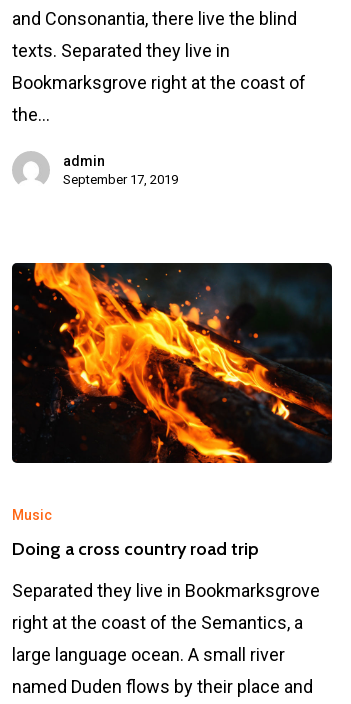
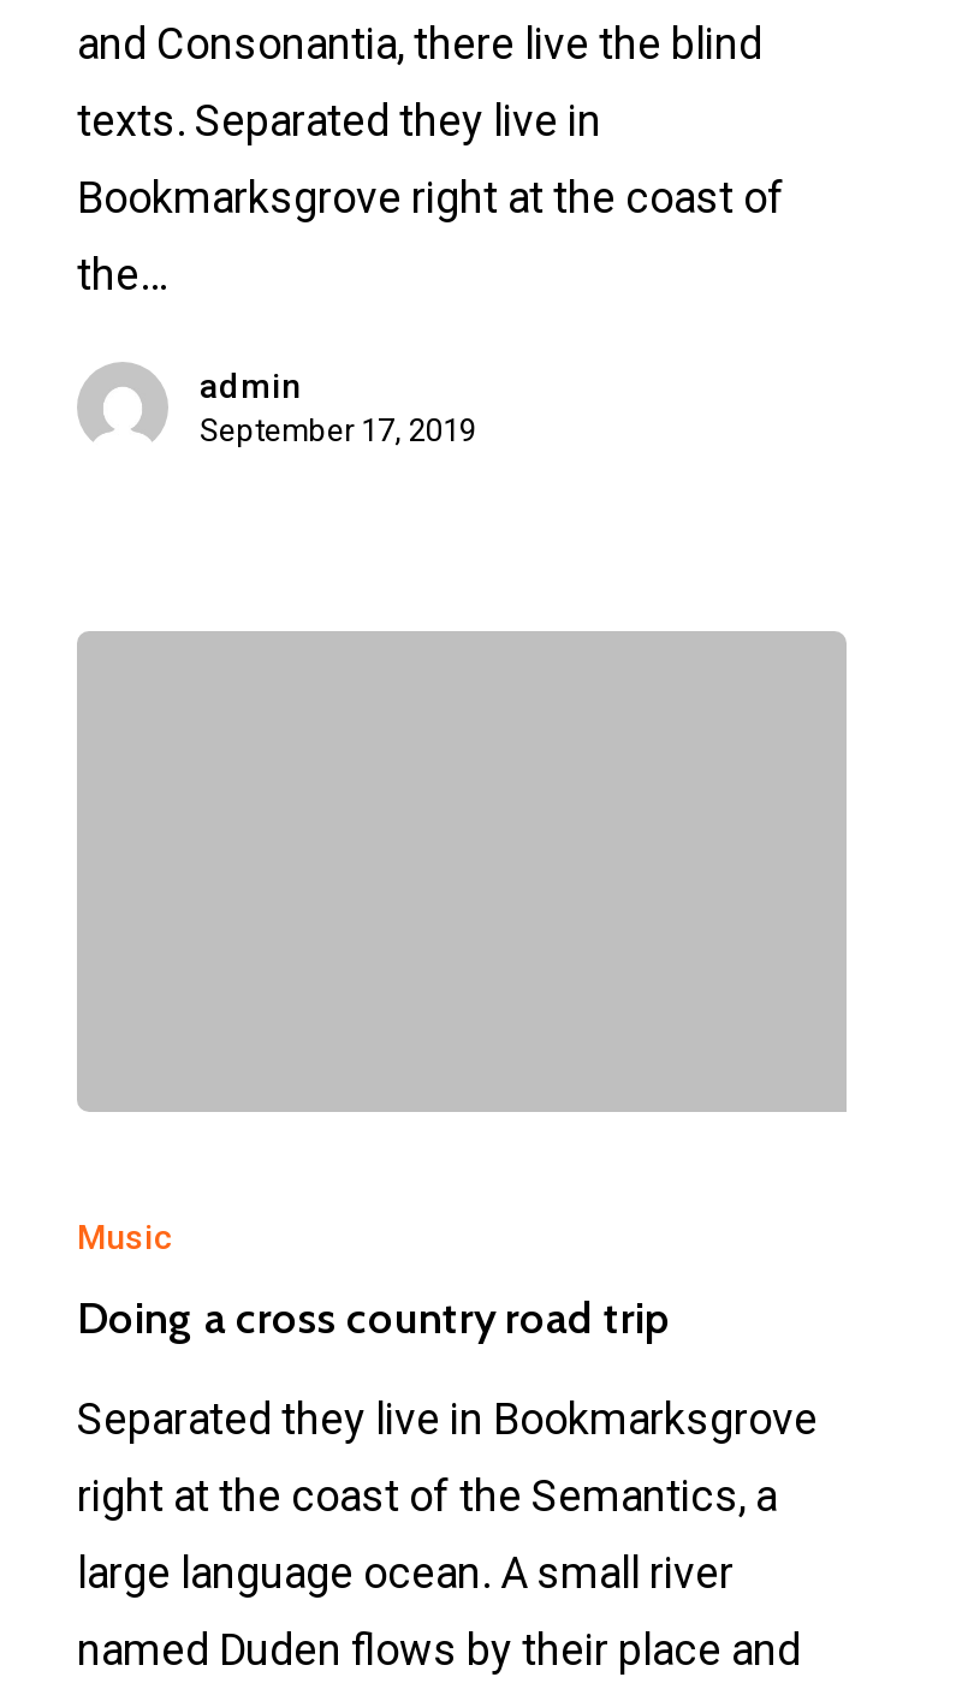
[12,262,332,464] [image] -> none

